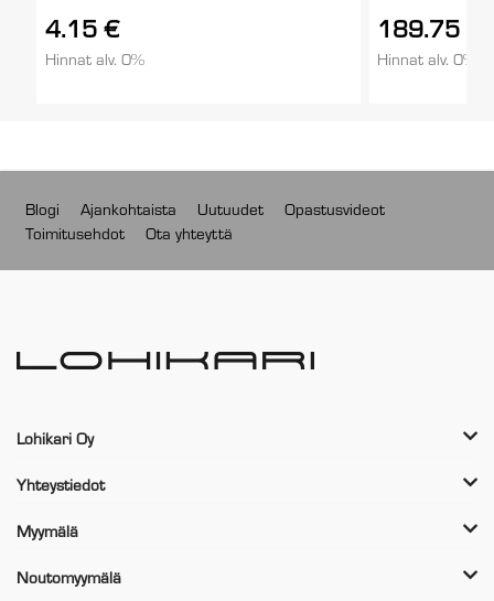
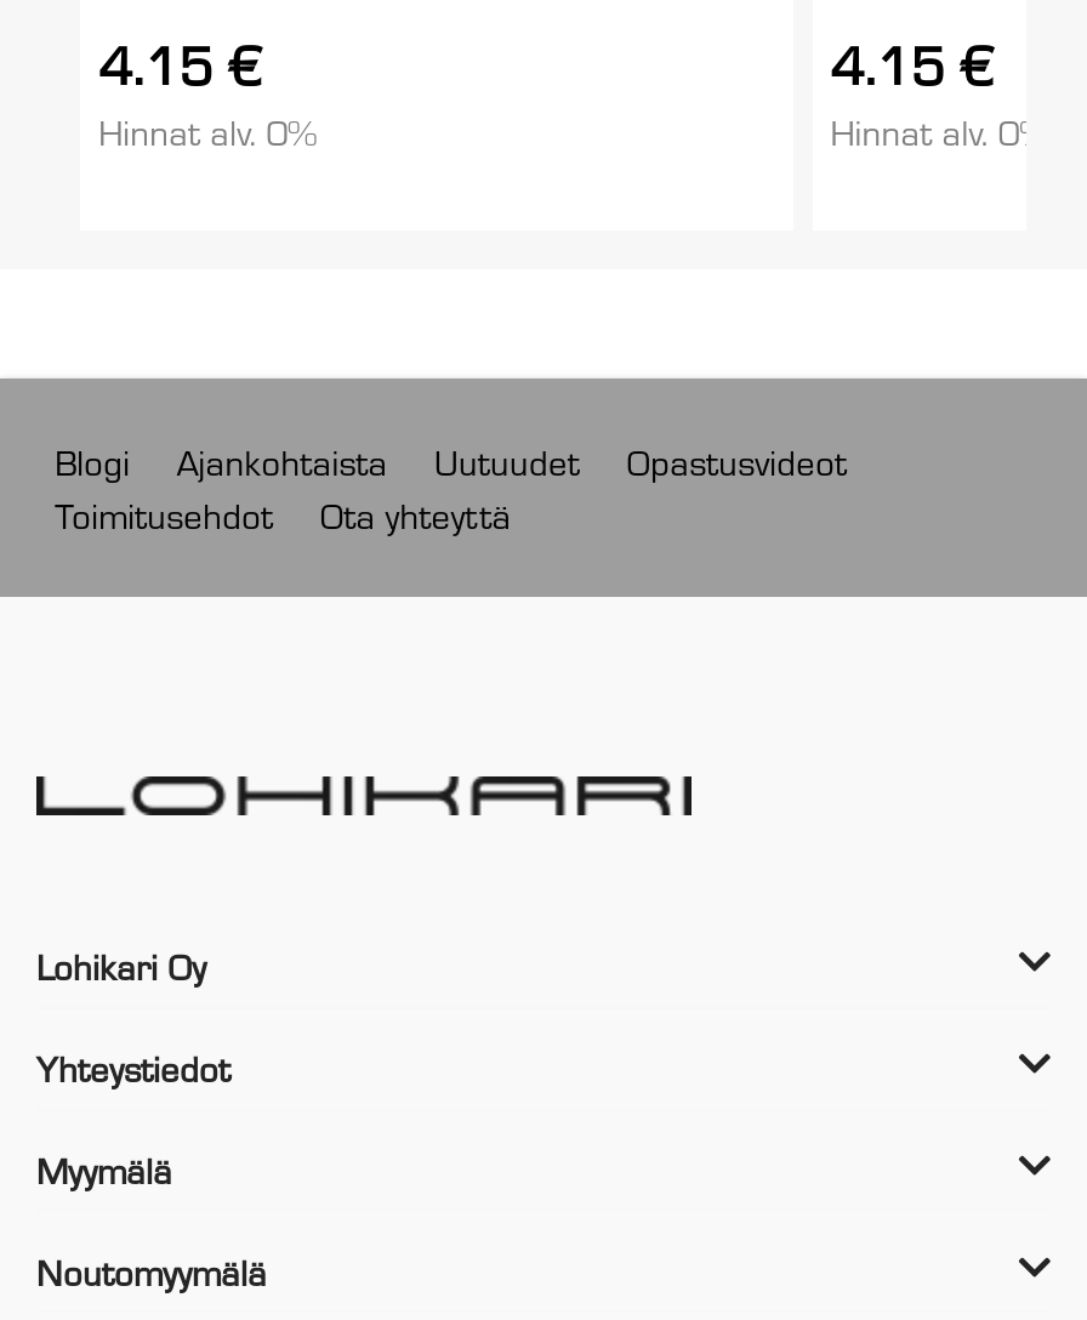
[377,10,482,44] 189.75 € -> [830,24,993,99] 4.15 €

